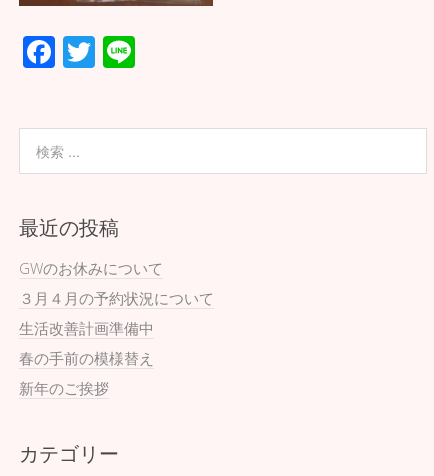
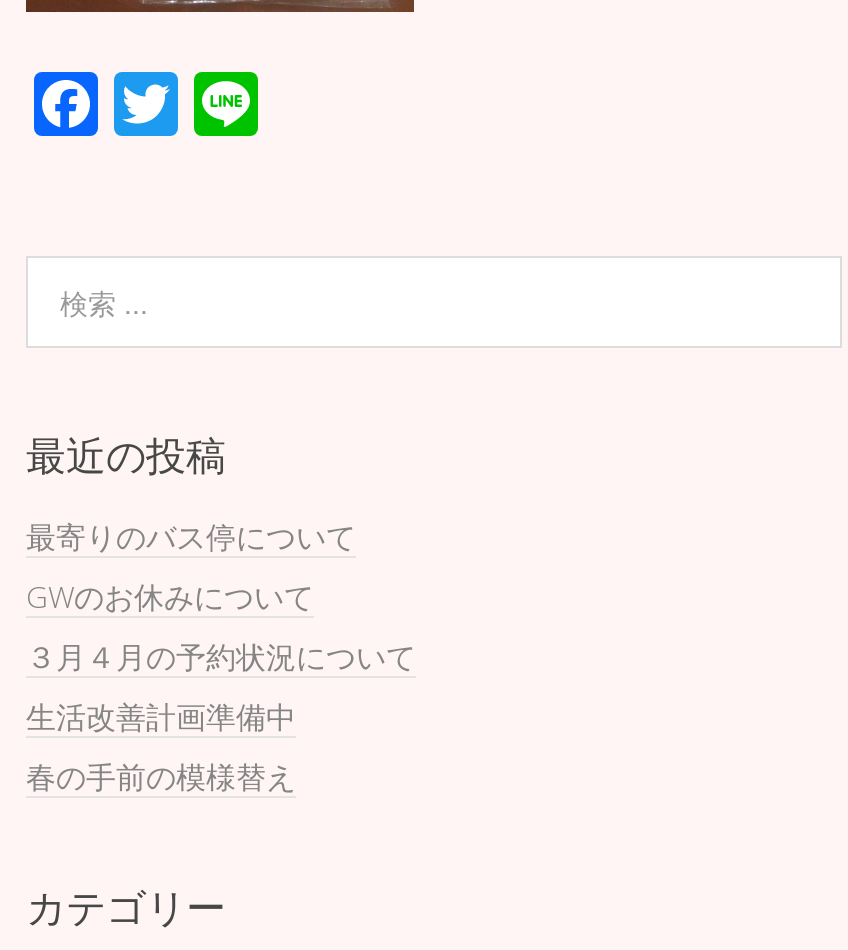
moved [19,258,214,368] -> [26,576,416,796]: GWのお休みについて | ３月４月の予約状況について | 生活改善計画準備中 | 春の手前の模様替え
none -> [26,516,356,556] 最寄りのバス停について
[19,378,109,398] 新年のご挨拶 -> none

